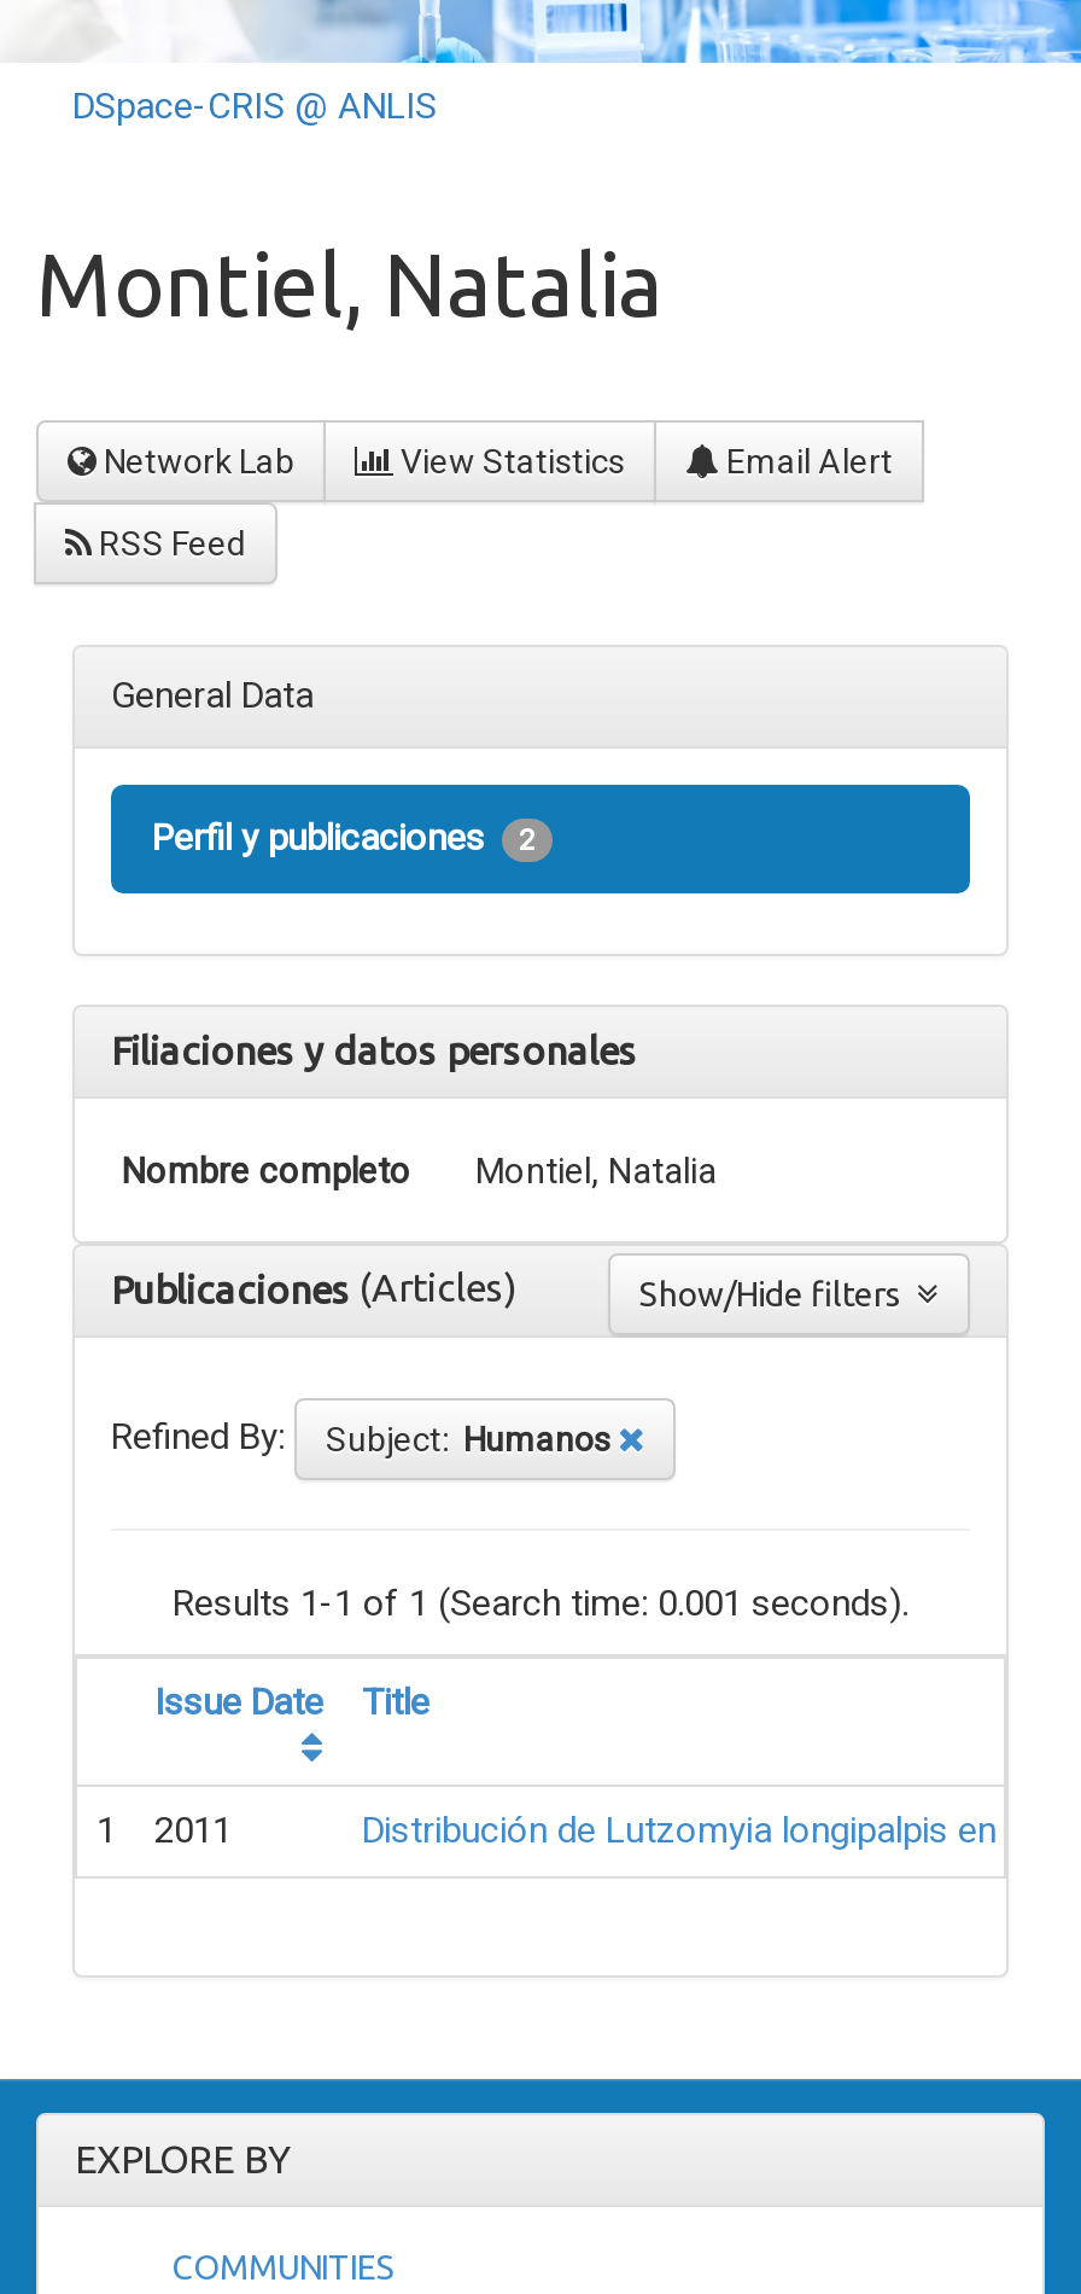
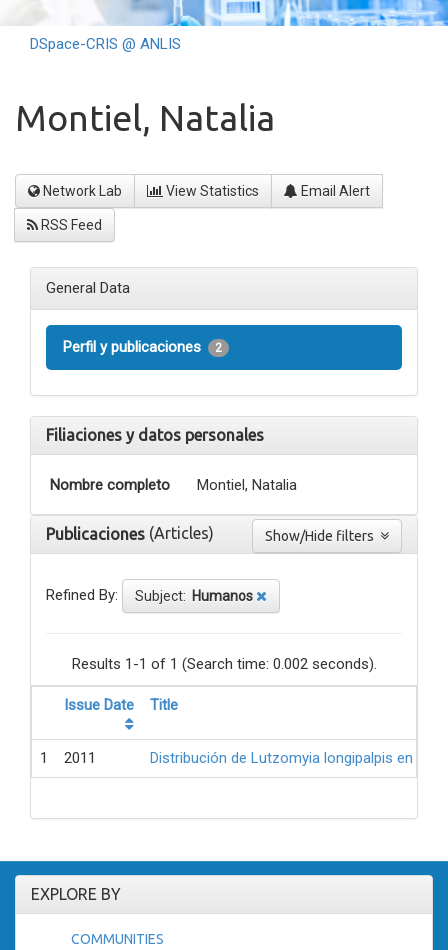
[173,1582,908,1626] Results 1-1 of 1 (Search time: 0.001 seconds). -> [71,655,376,673] Results 1-1 of 1 (Search time: 0.002 seconds).

